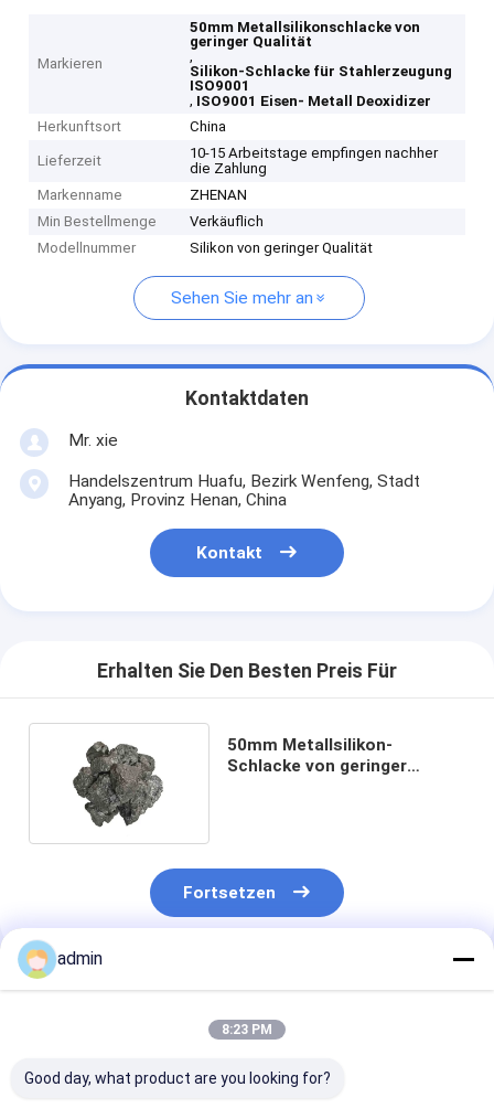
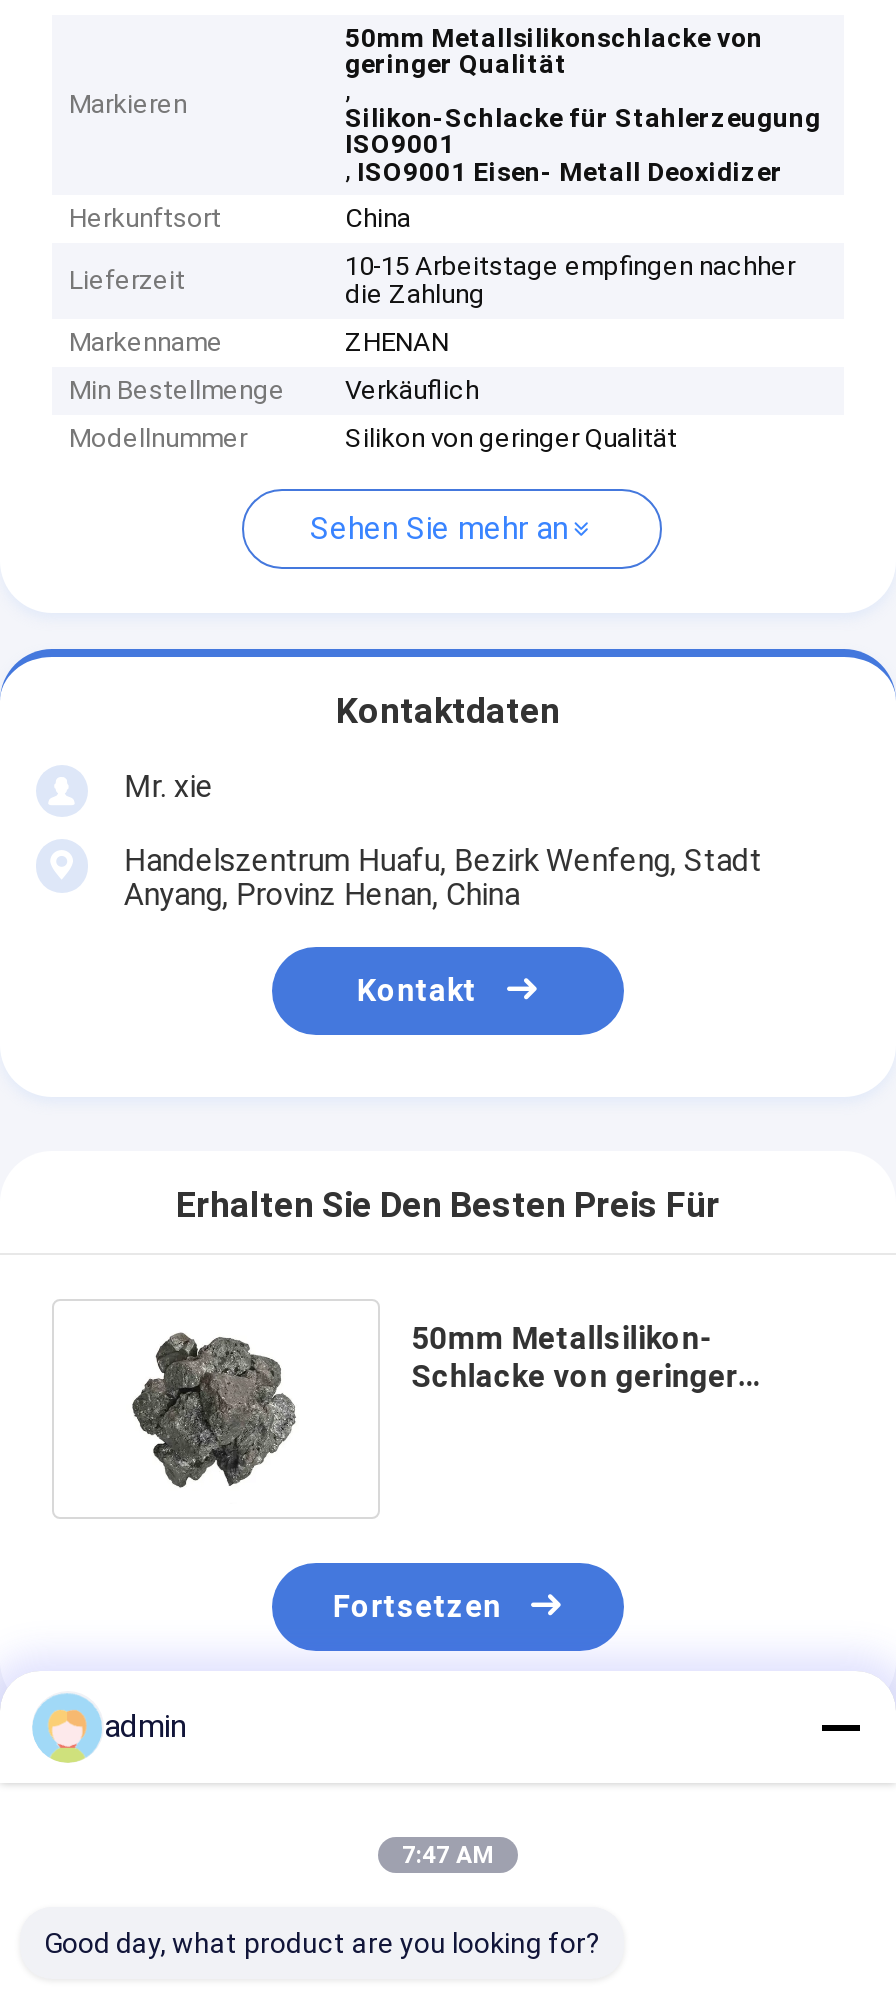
[222,1022,272,1037] 8:23 PM -> [402,1841,494,1869] 7:47 AM

